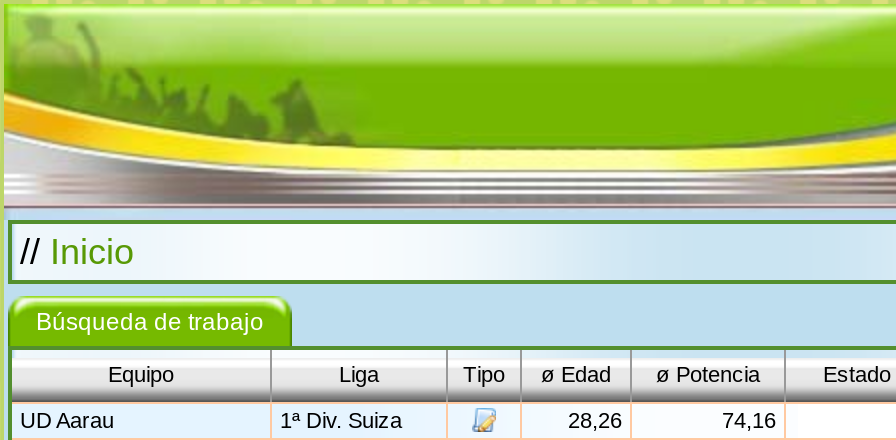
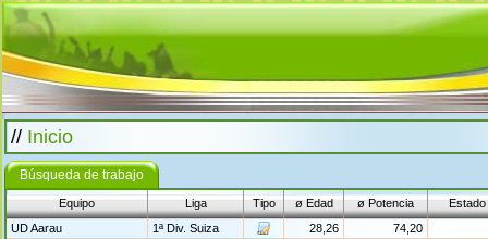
[722,408,776,432] 74,16 -> [393,222,423,235] 74,20

